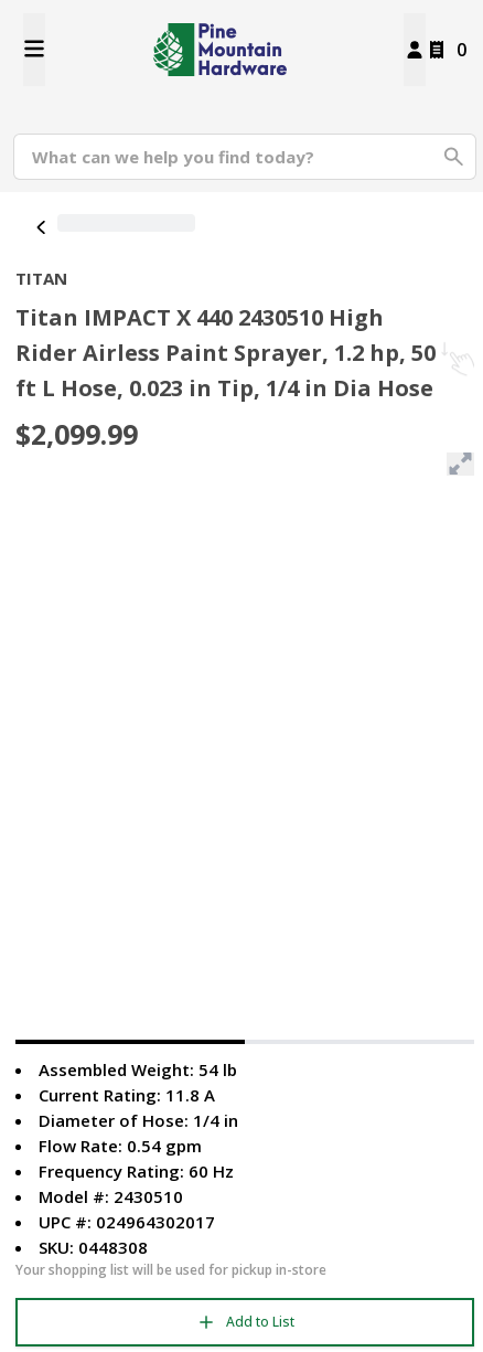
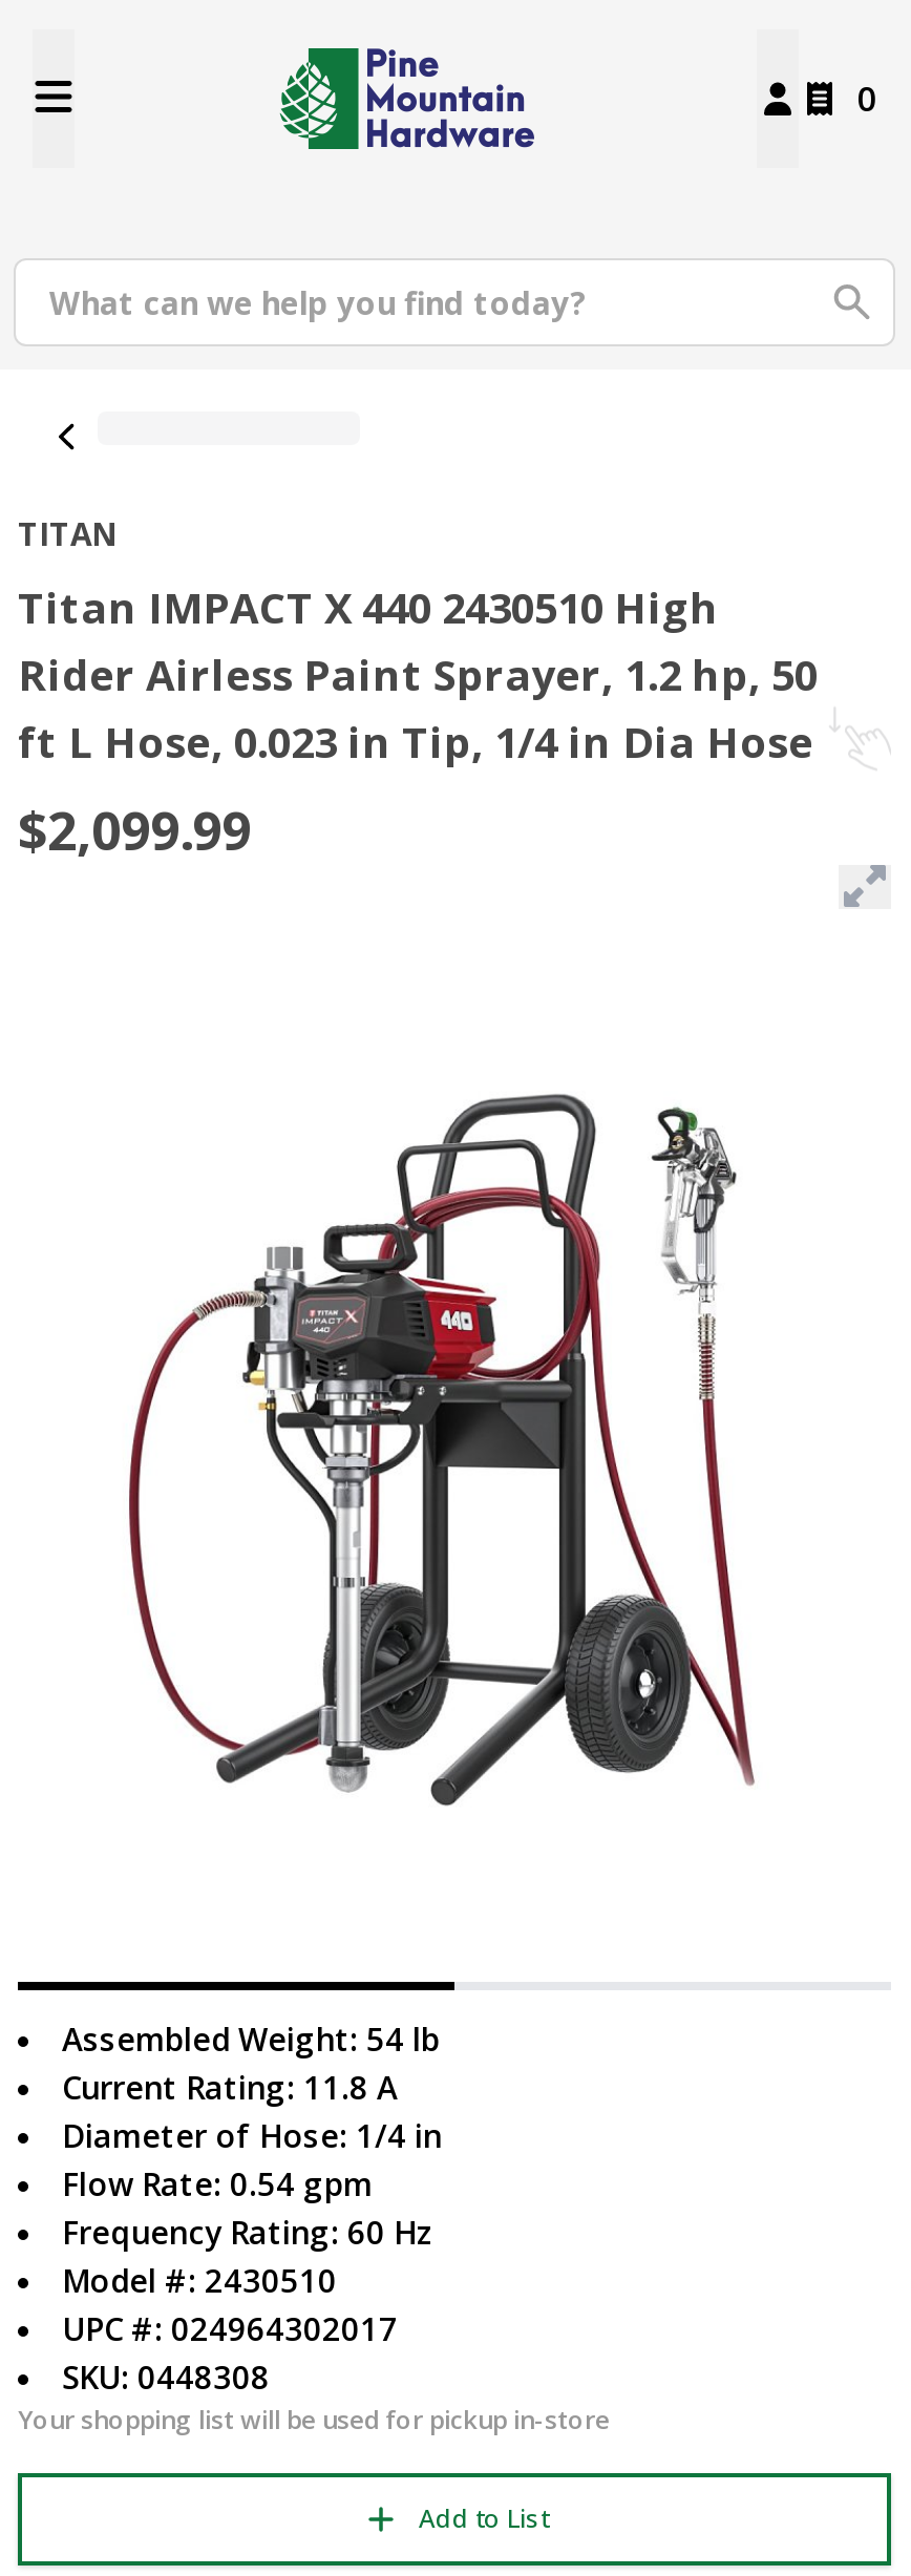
none -> [127,1092,757,1808] [image]

